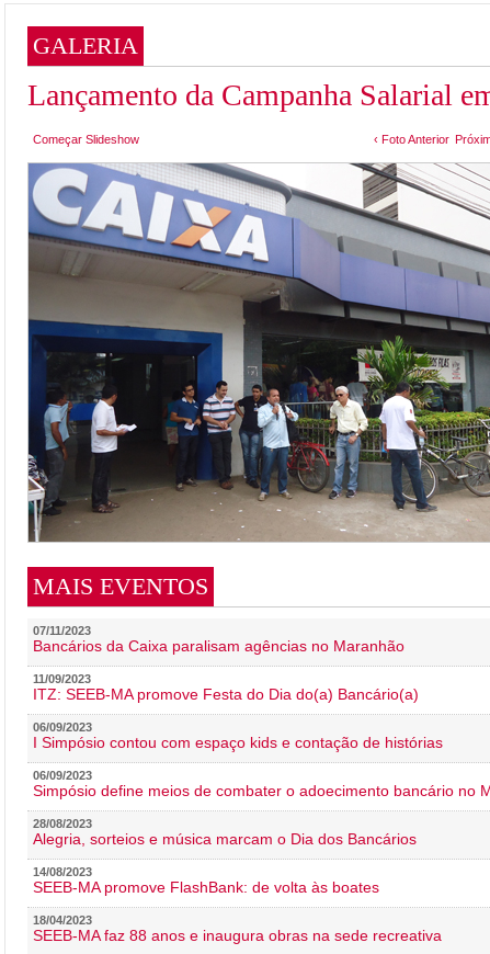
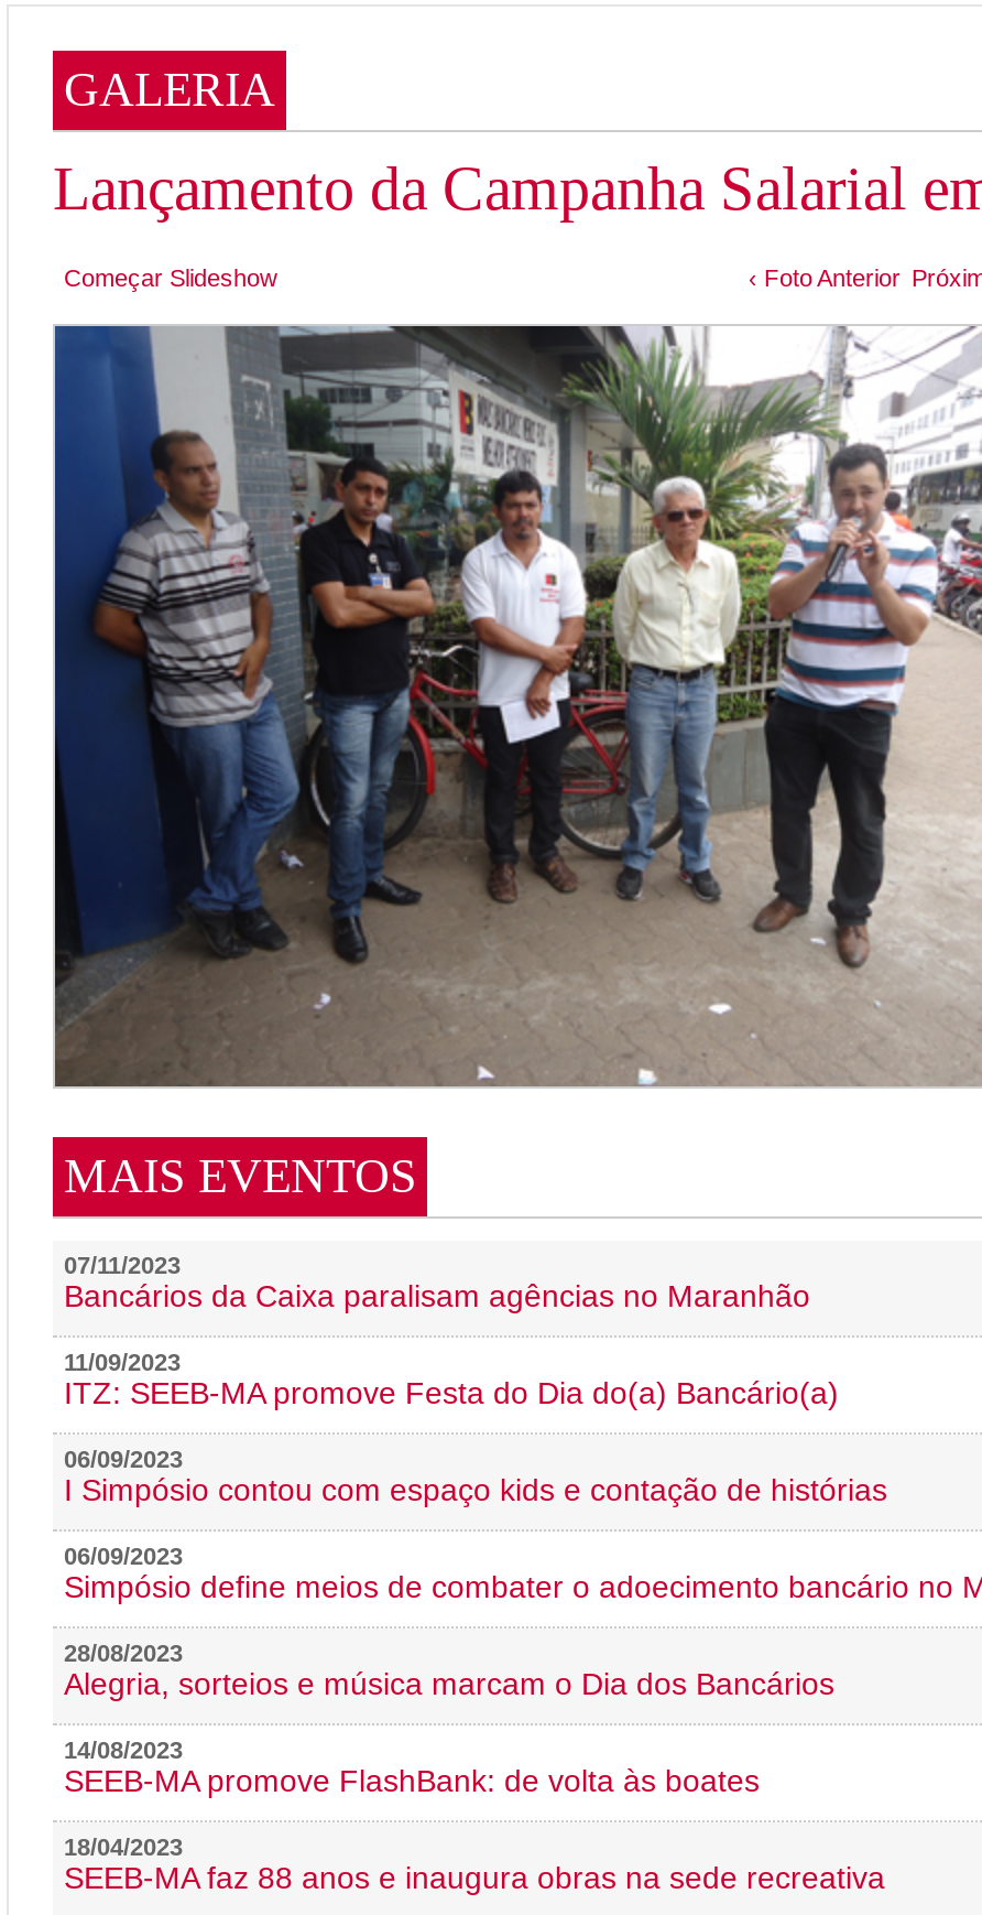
[27,162,487,542] [image] -> [53,324,975,1086] [image]

